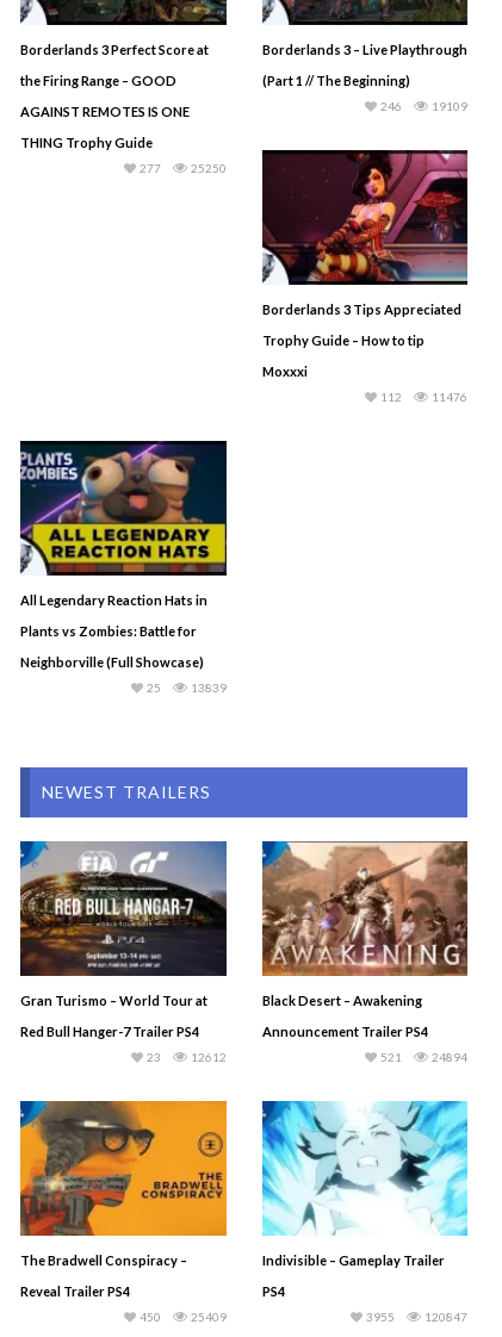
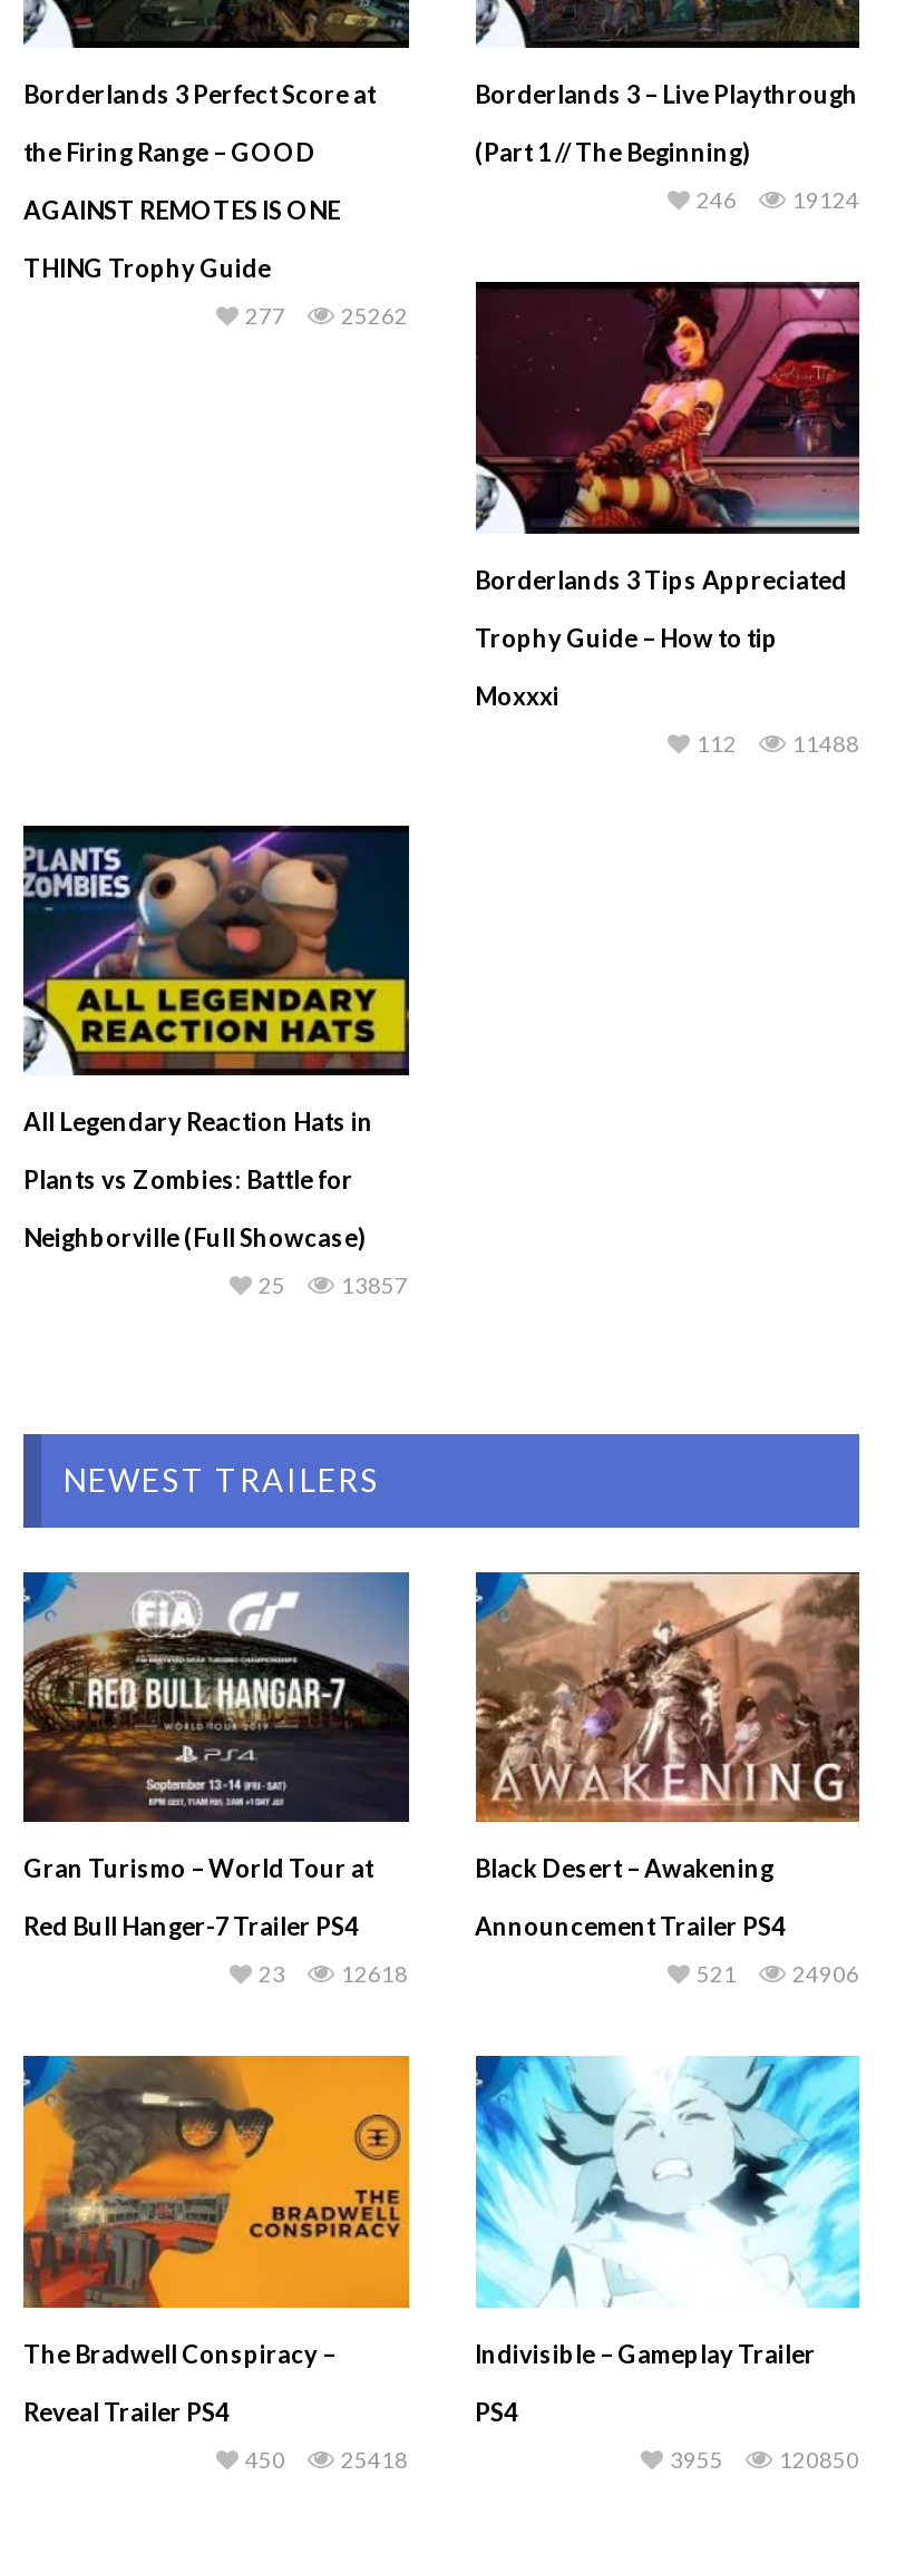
[432,99,467,114] 19109 -> [792,186,859,213] 19124
[190,161,226,176] 25250 -> [341,302,408,328] 25262
[432,390,467,404] 11476 -> [792,729,859,755] 11488
[190,681,226,695] 13839 -> [341,1271,408,1298] 13857
[190,1050,226,1064] 12612 -> [341,1961,408,1988] 12618
[432,1050,467,1064] 24894 -> [792,1961,859,1988] 24906
[190,1310,226,1324] 25409 -> [341,2446,408,2472] 25418
[424,1310,467,1324] 120847 -> [779,2446,859,2472] 120850

